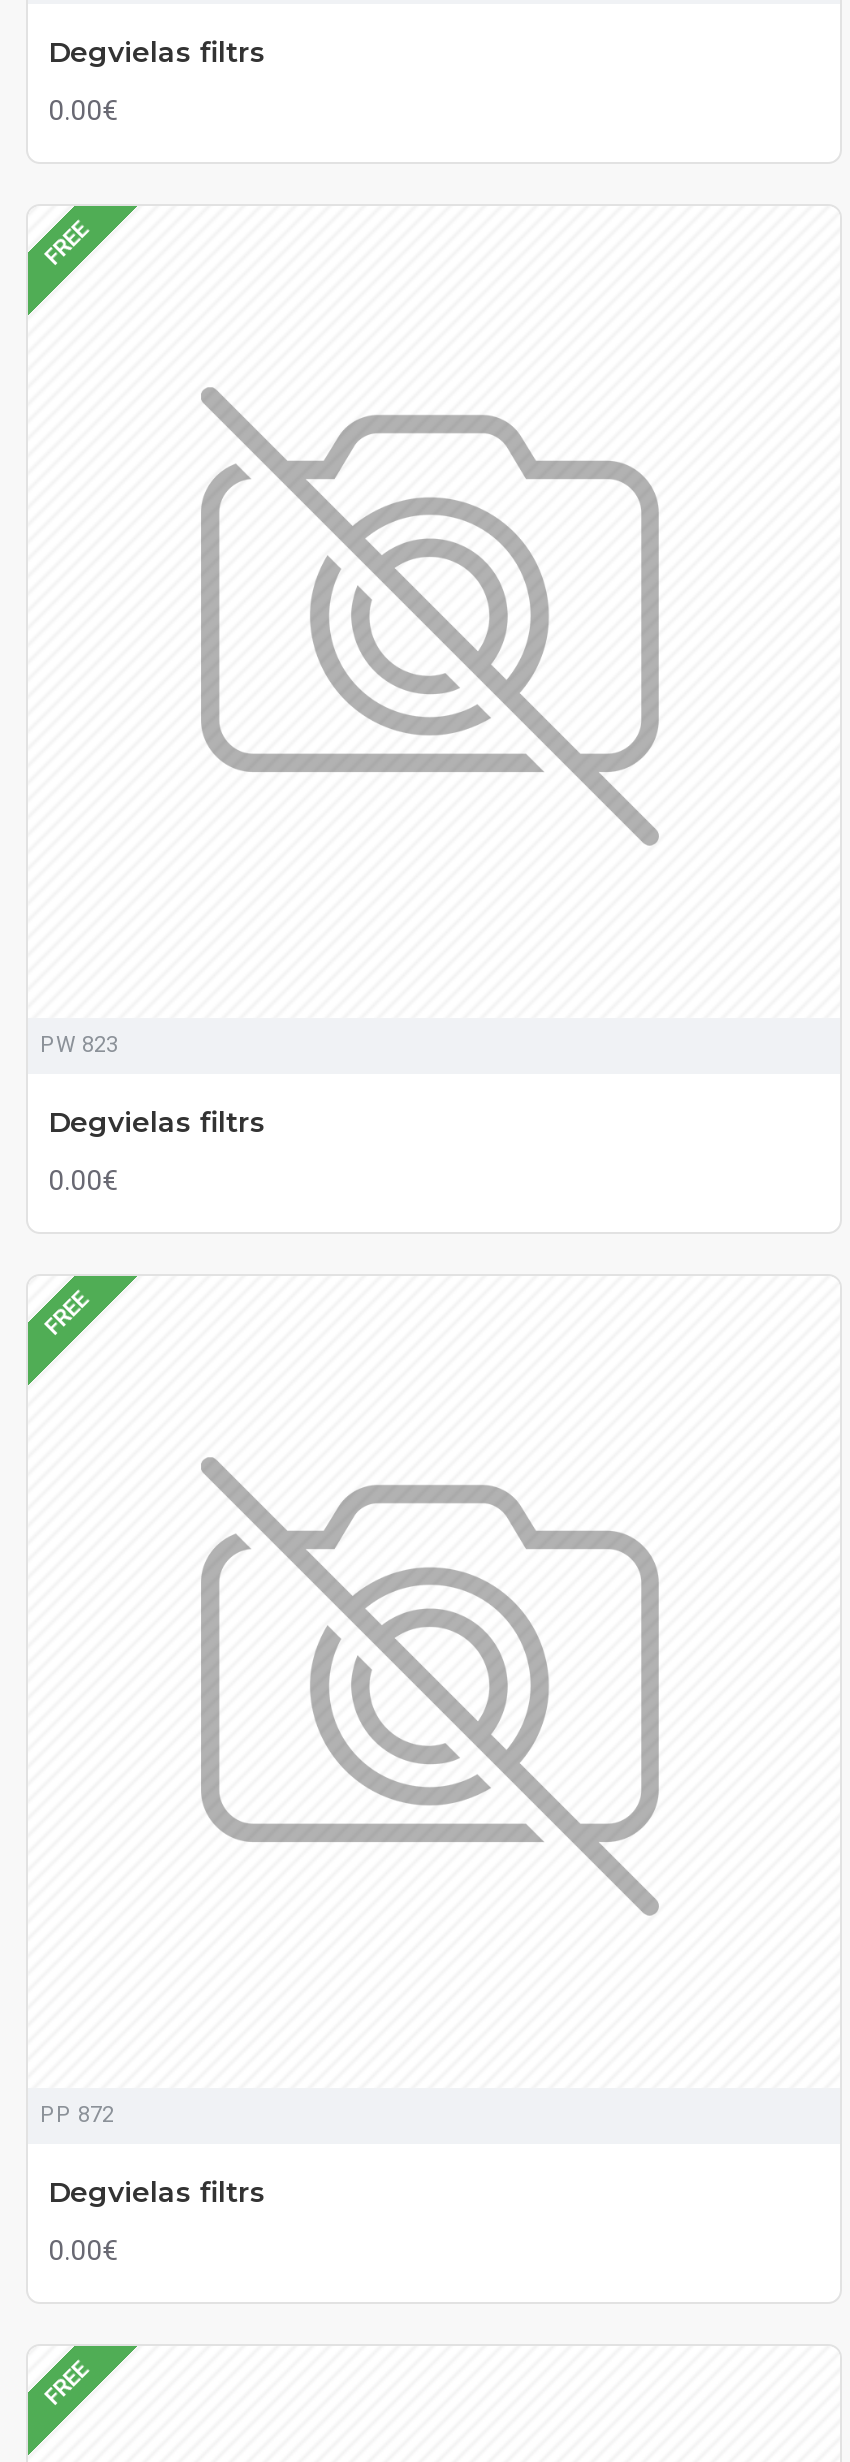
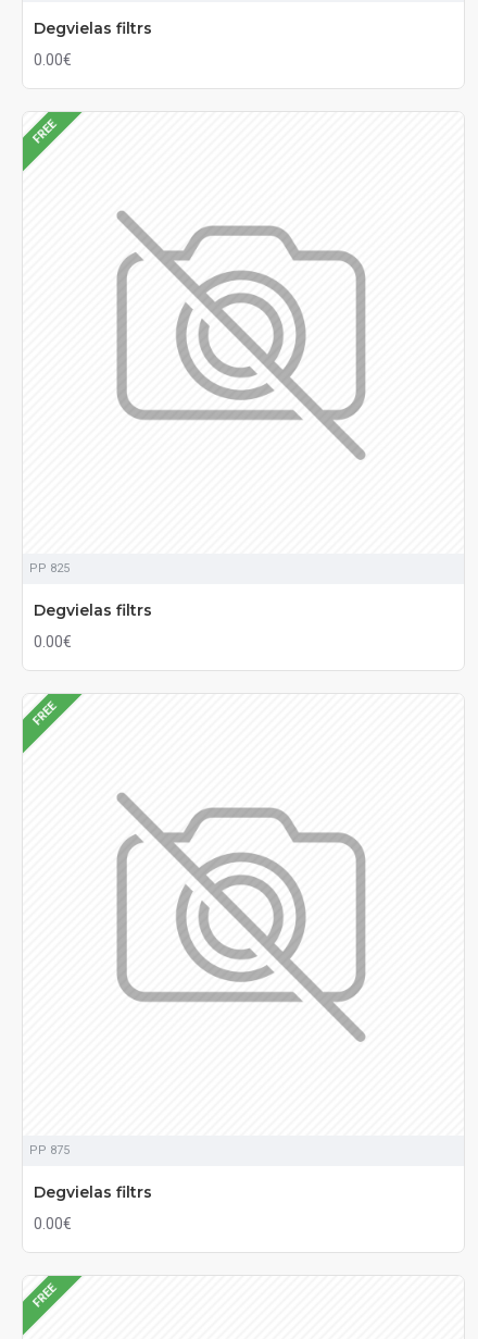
[40,1032,118,1058] PW 823 -> [29,561,70,575] PP 825
[40,2102,114,2128] PP 872 -> [29,1143,70,1157] PP 875

